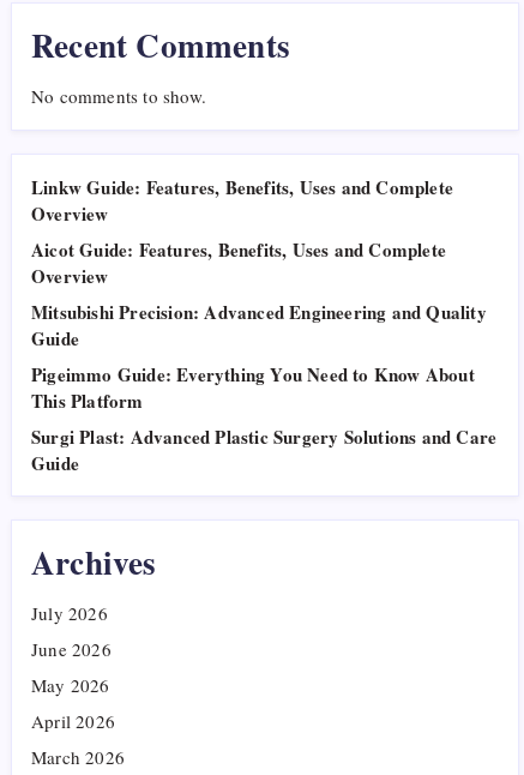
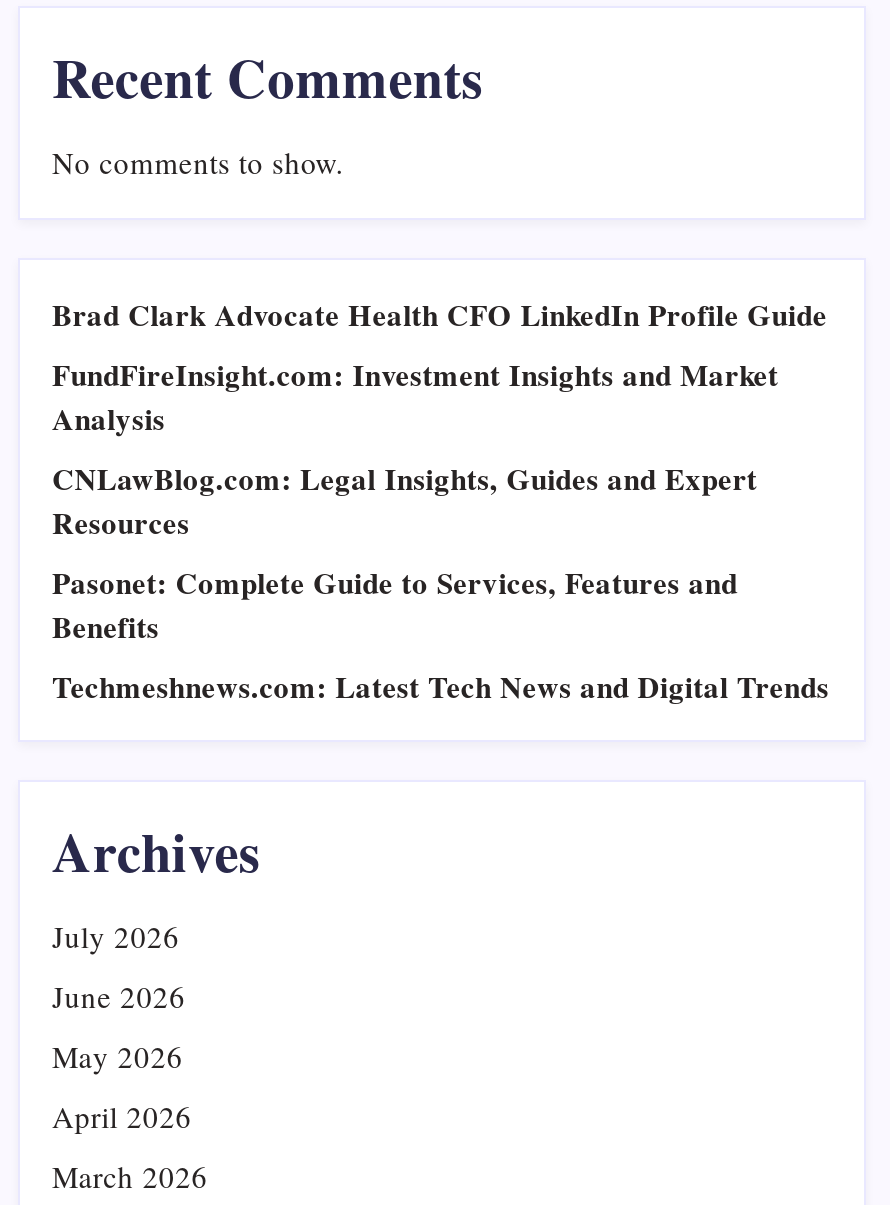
[31,174,497,476] Linkw Guide: Features, Benefits, Uses and Complete | Overview | Aicot Guide: Features, Benefits, Uses and Complete | Overview | Mitsubishi Precision: Advanced Engineering and Quality | Guide | Pigeimmo Guide: Everything You Need to Know About | This Platform | Surgi Plast: Advanced Plastic Surgery Solutions and Care | Guide -> [52,291,829,707] Brad Clark Advocate Health CFO LinkedIn Profile Guide | FundFireInsight.com: Investment Insights and Market | Analysis | CNLawBlog.com: Legal Insights, Guides and Expert | Resources | Pasonet: Complete Guide to Services, Features and | Benefits | Techmeshnews.com: Latest Tech News and Digital Trends

